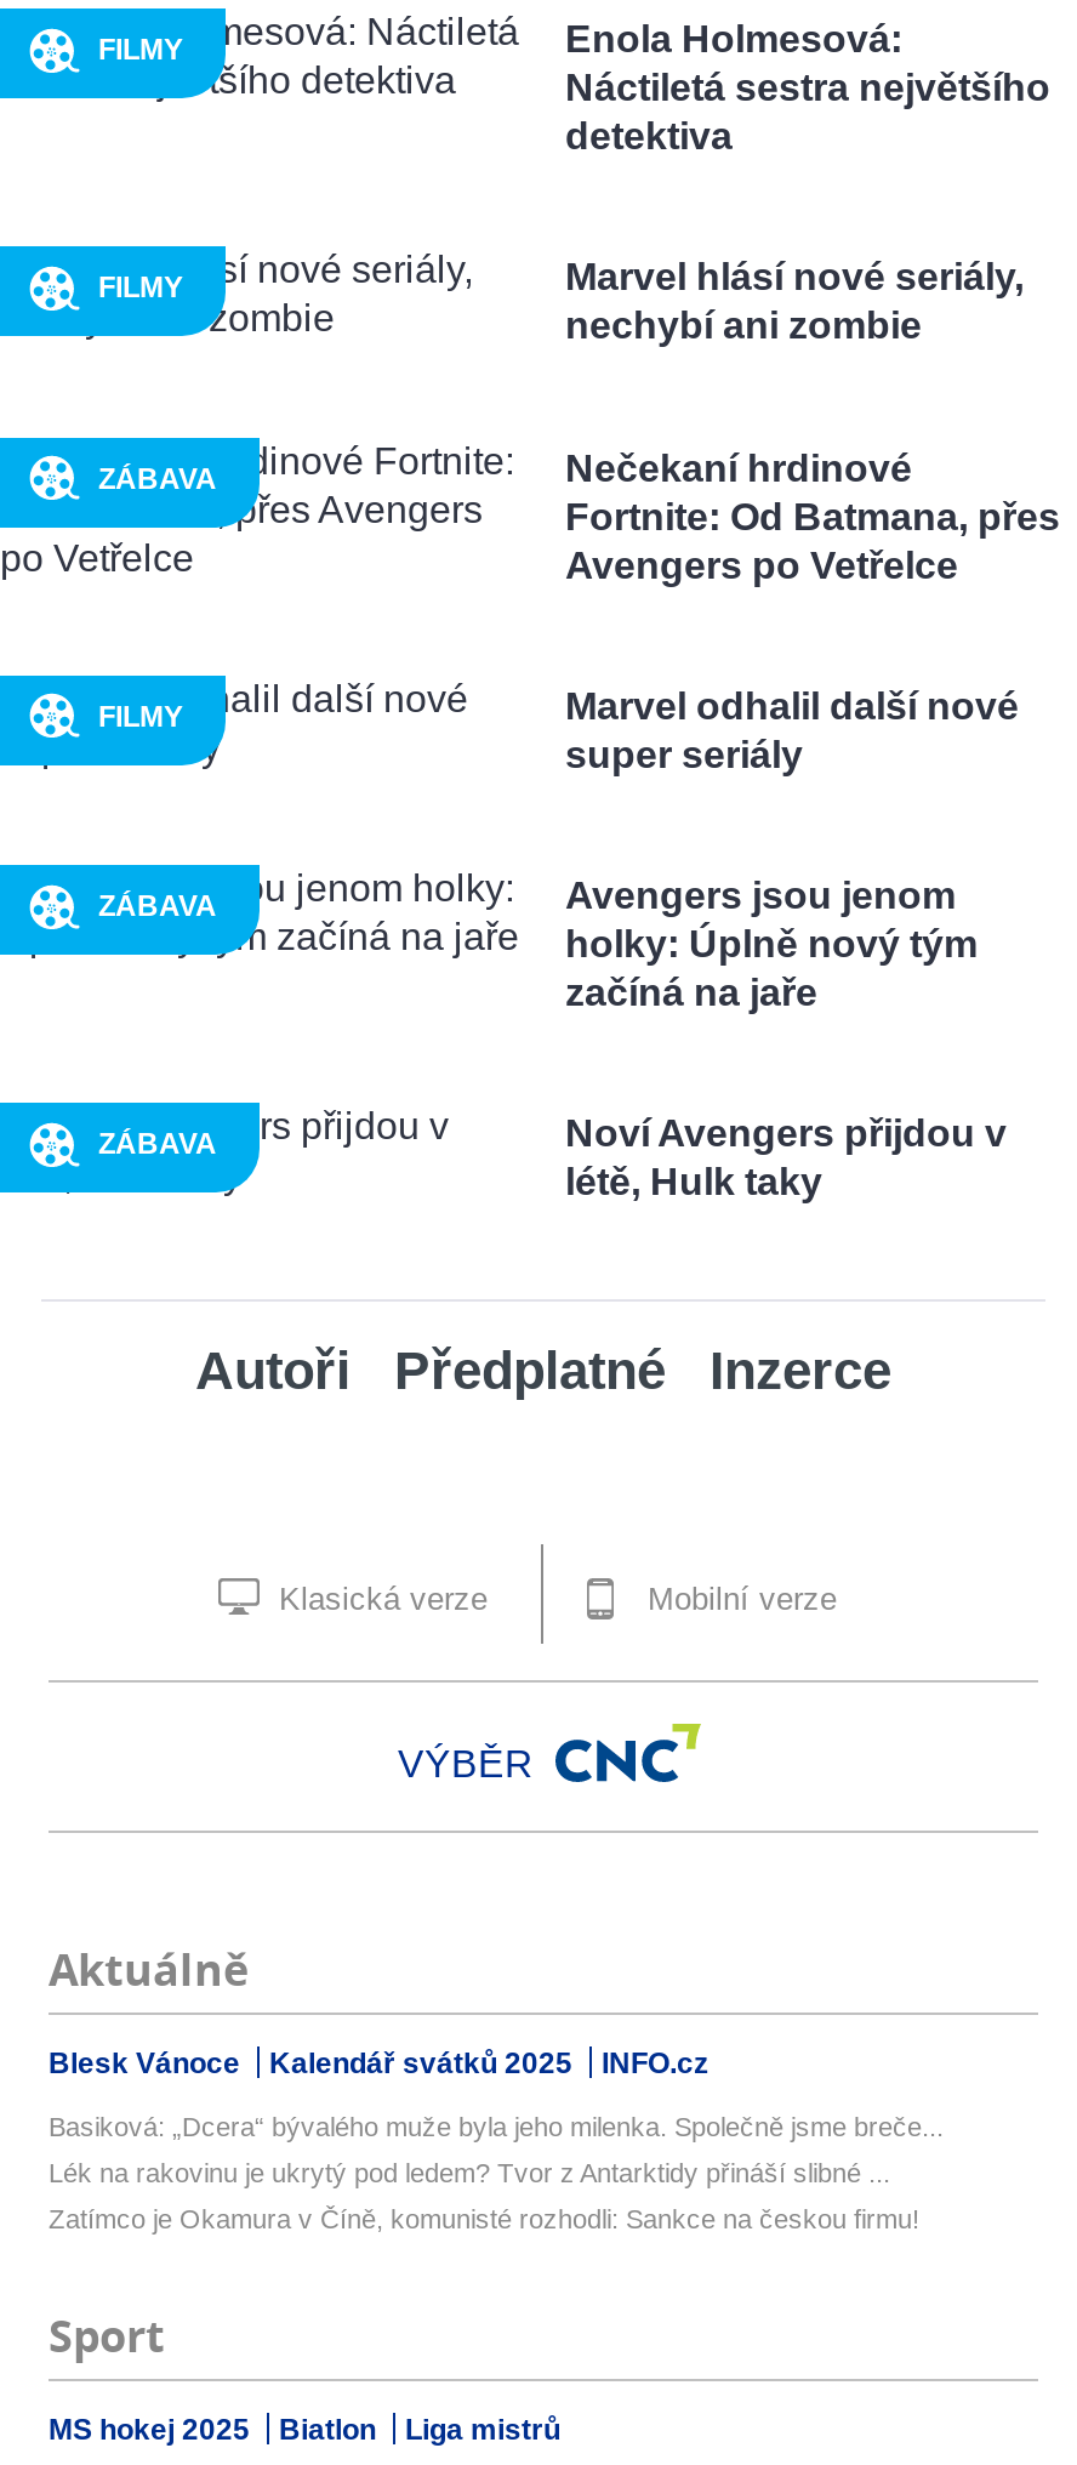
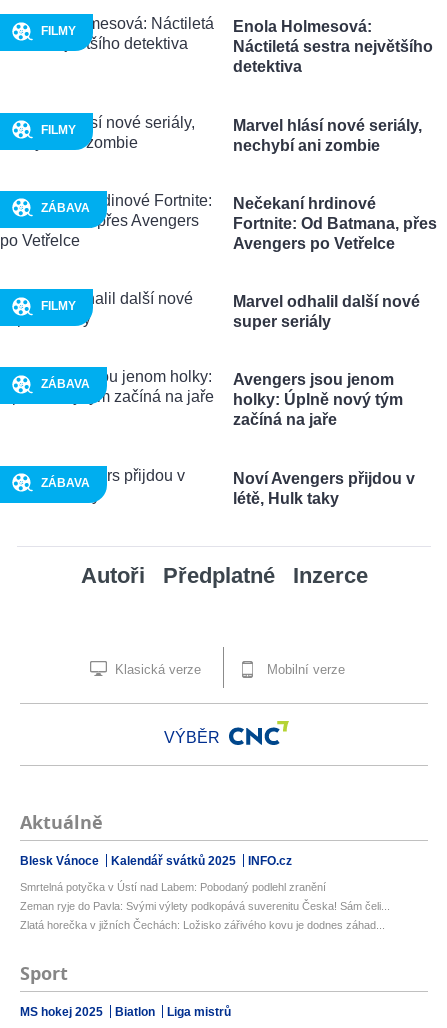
[49,2112,944,2141] Basiková: „Dcera“ bývalého muže byla jeho milenka. Společně jsme breče... -> [20,881,326,893] Smrtelná potyčka v Ústí nad Labem: Pobodaný podlehl zranění
[49,2158,890,2187] Lék na rakovinu je ukrytý pod ledem? Tvor z Antarktidy přináší slibné ... -> [20,900,390,912] Zeman ryje do Pavla: Svými výlety podkopává suverenitu Česka! Sám čeli...
[49,2204,919,2233] Zatímco je Okamura v Číně, komunisté rozhodli: Sankce na českou firmu! -> [20,919,385,931] Zlatá horečka v jižních Čechách: Ložisko zářivého kovu je dodnes záhad...

